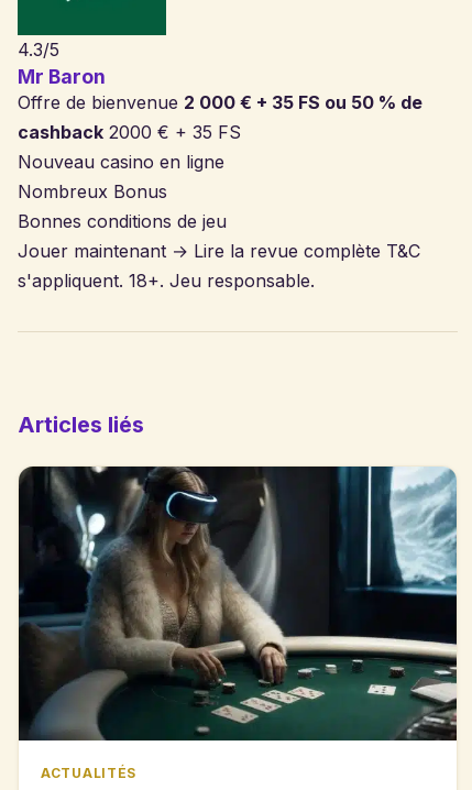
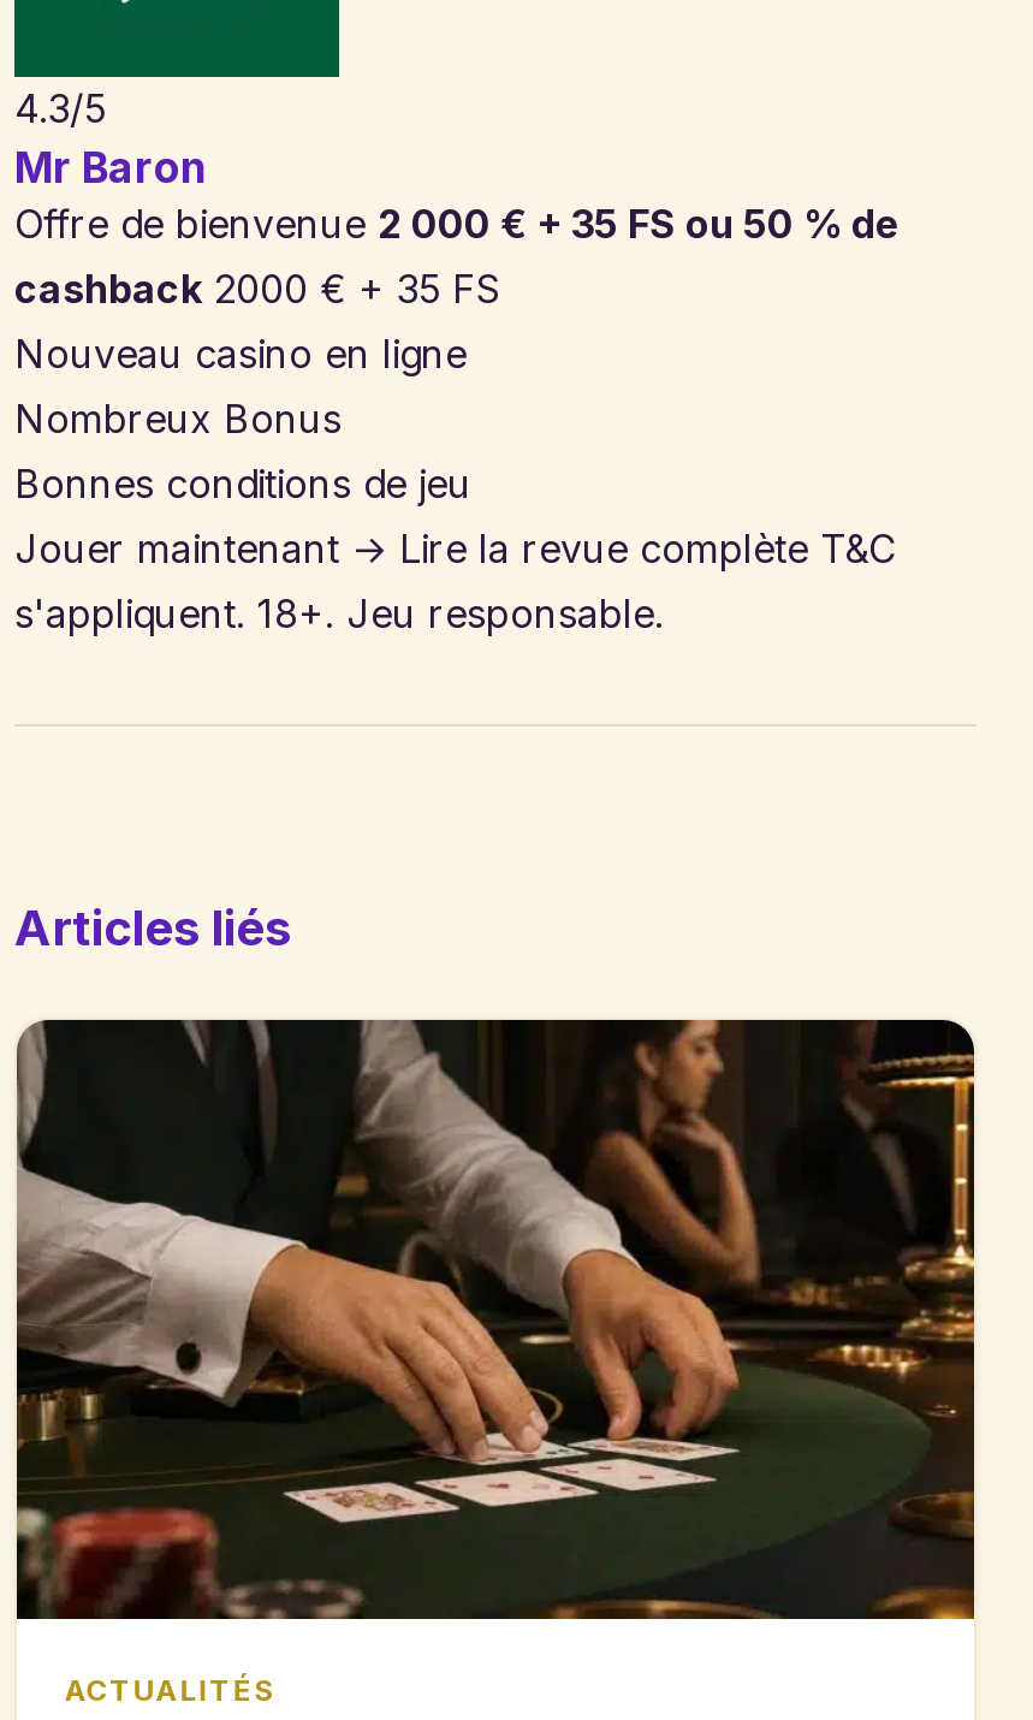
[18,465,458,742] [image] -> [14,1018,976,1621] [image]

